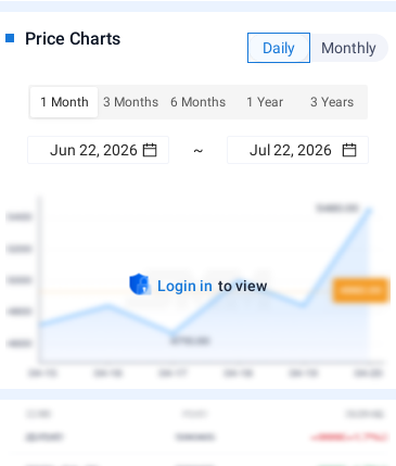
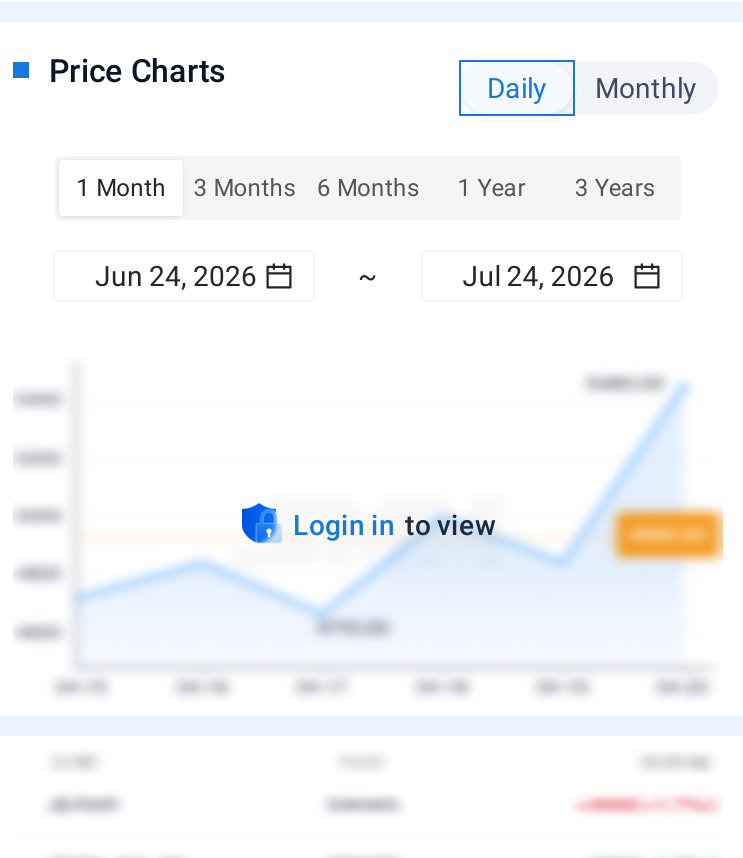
[50,141,138,159] Jun 22, 2026 -> [95,260,257,292] Jun 24, 2026
[249,141,332,159] Jul 22, 2026 -> [463,260,615,292] Jul 24, 2026

